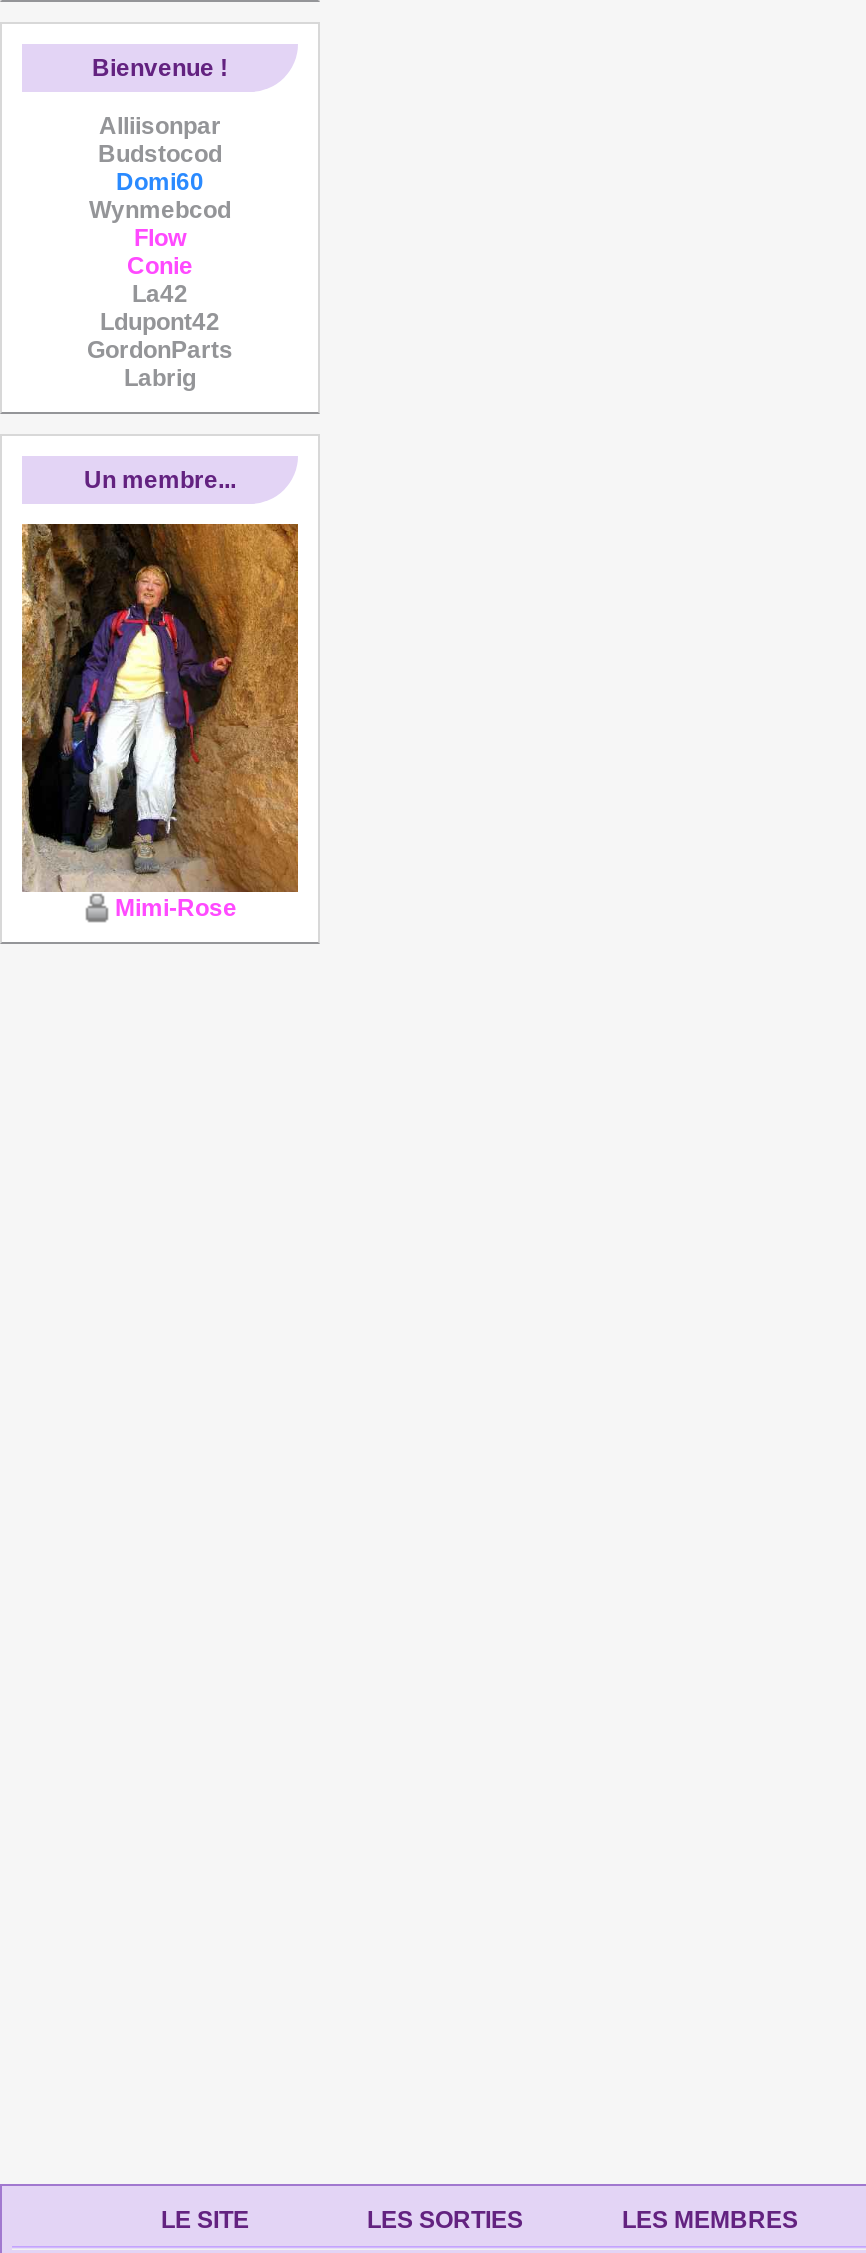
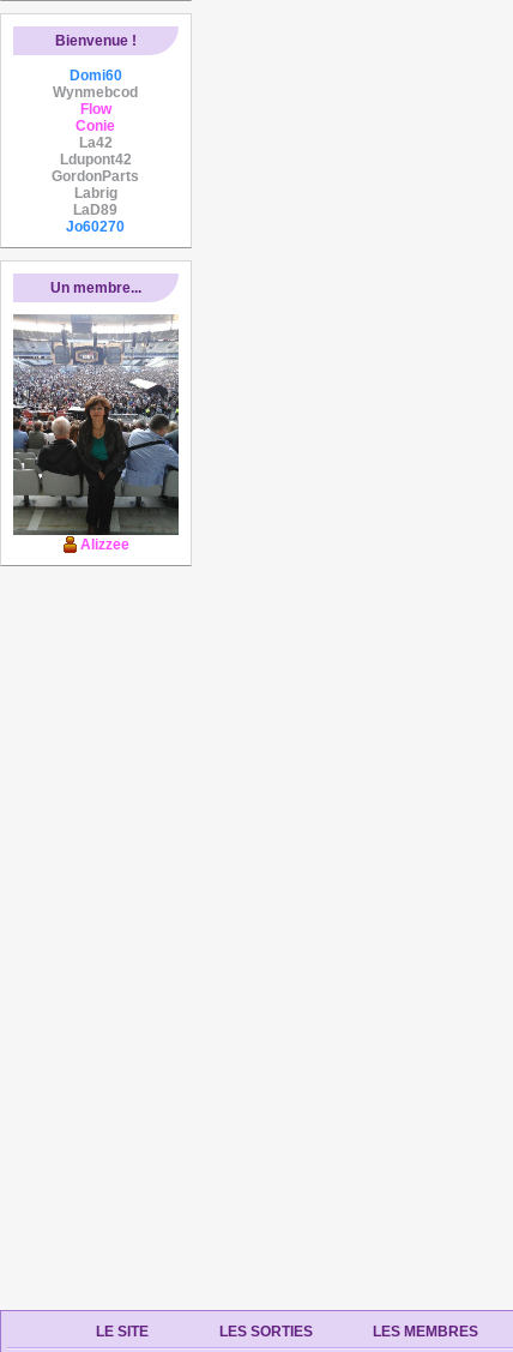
[98,112,222,168] Alliisonpar | Budstocod -> none
moved [87,168,233,392] -> [52,67,140,202]: Domi60 | Wynmebcod | Flow | Conie | La42 | Ldupont42 | GordonParts | Labrig
none -> [67,202,125,235] LaD89 | Jo60270
[20,522,300,922] [image] | Mimi-Rose -> [12,314,180,553] [image] | Alizzee

